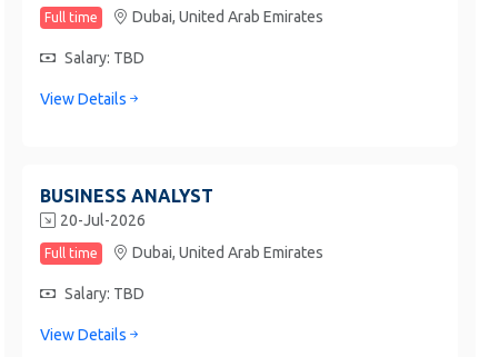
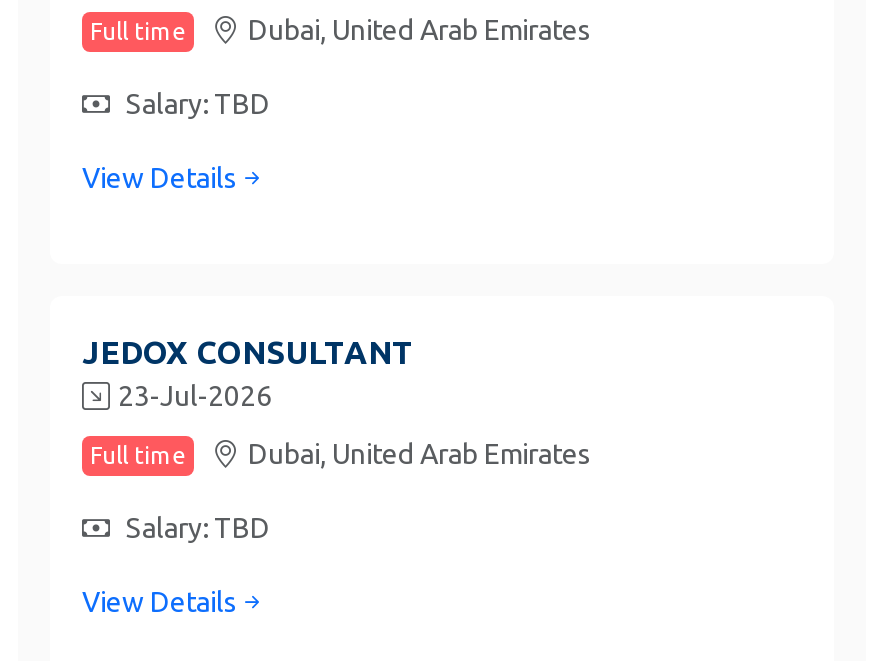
[40,186,213,229] BUSINESS ANALYST | 20-Jul-2026 -> [82,334,414,412] JEDOX CONSULTANT | 23-Jul-2026

